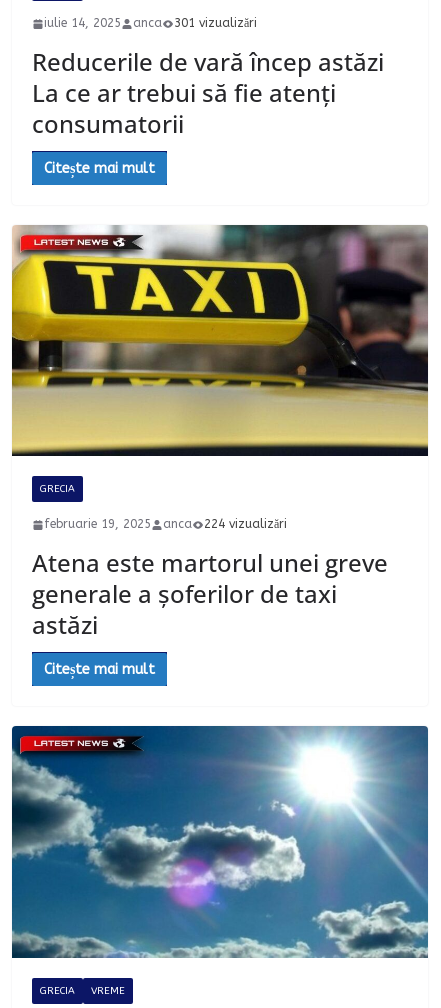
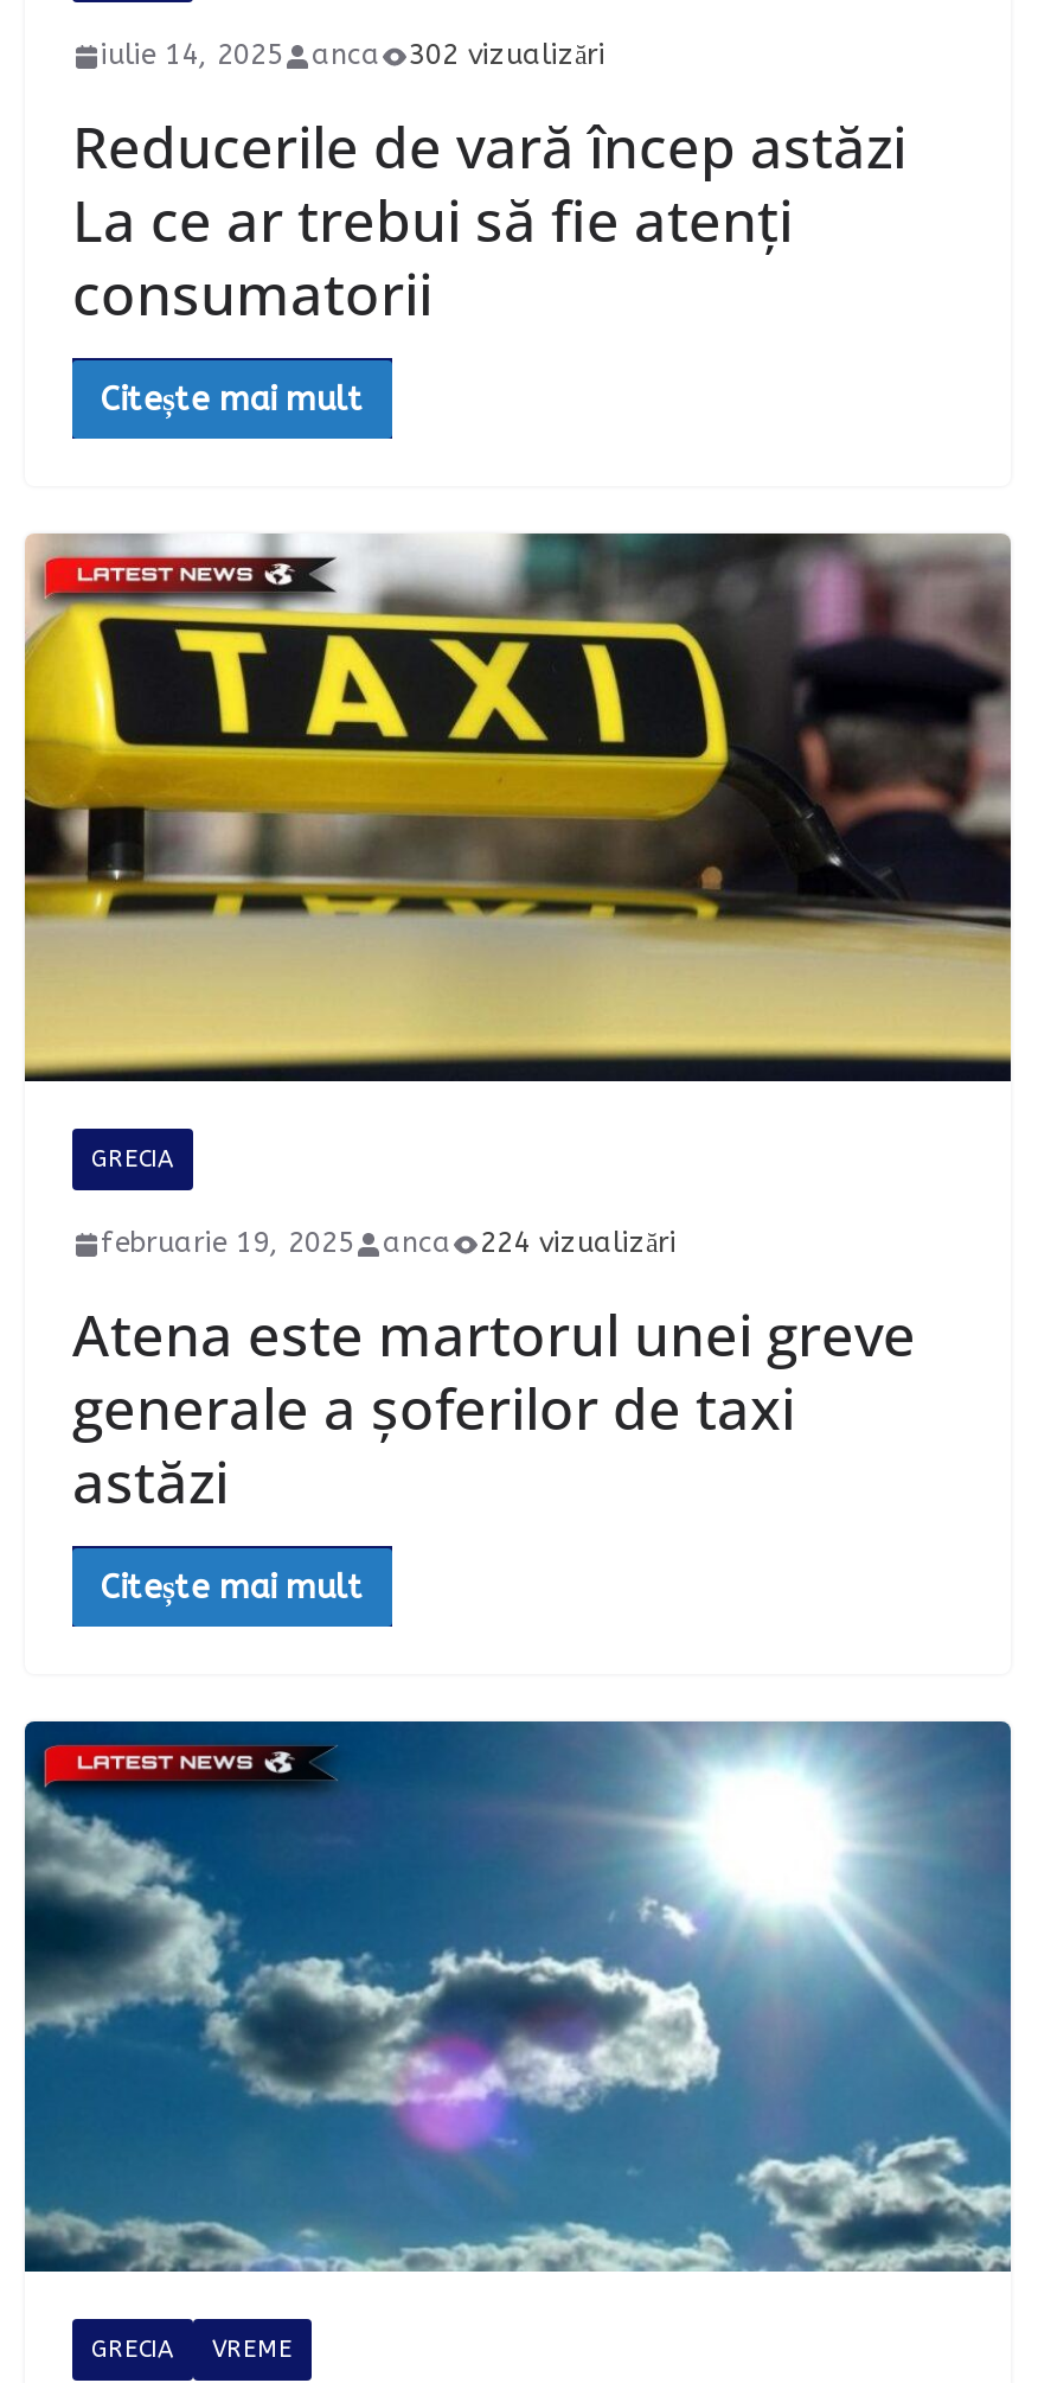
[44,16,257,30] iulie 14, 2025 anca 301 vizualizări -> [101,38,605,71] iulie 14, 2025 anca 302 vizualizări

